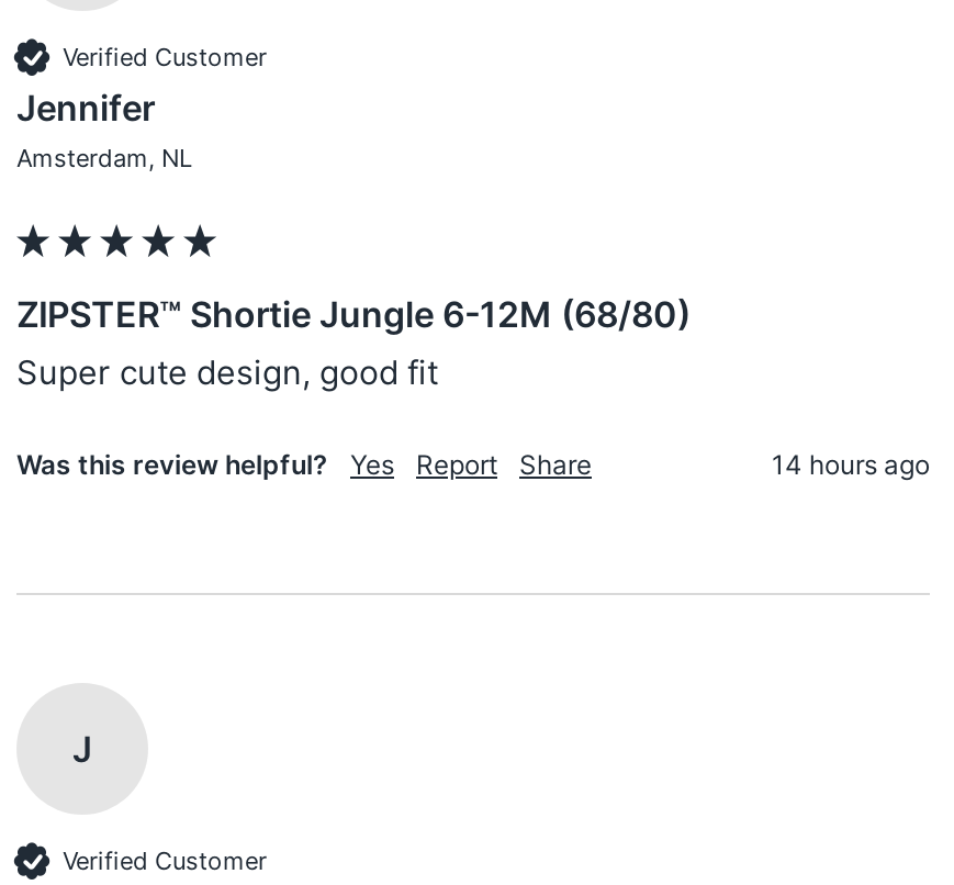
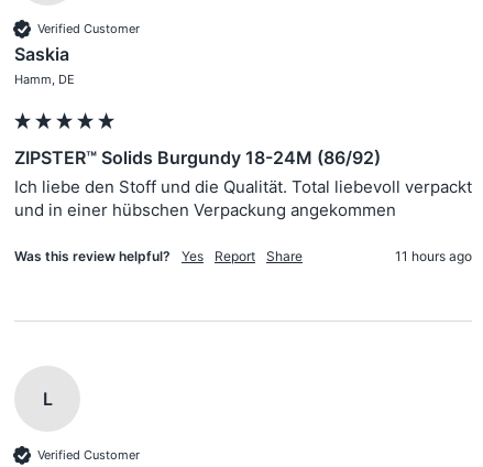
[16,86,192,174] Jennifer | Amsterdam, NL -> [14,43,75,87] Saskia | Hamm, DE
[16,292,691,393] ZIPSTER™ Shortie Jungle 6-12M (68/80) | Super cute design, good fit -> [14,147,472,220] ZIPSTER™ Solids Burgundy 18-24M (86/92) | Ich liebe den Stoff und die Qualität. Total liebevoll verpackt | und in einer hübschen Verpackung angekommen
[772,448,930,481] 14 hours ago -> [395,248,472,264] 11 hours ago
[72,727,92,771] J -> [42,388,52,410] L

